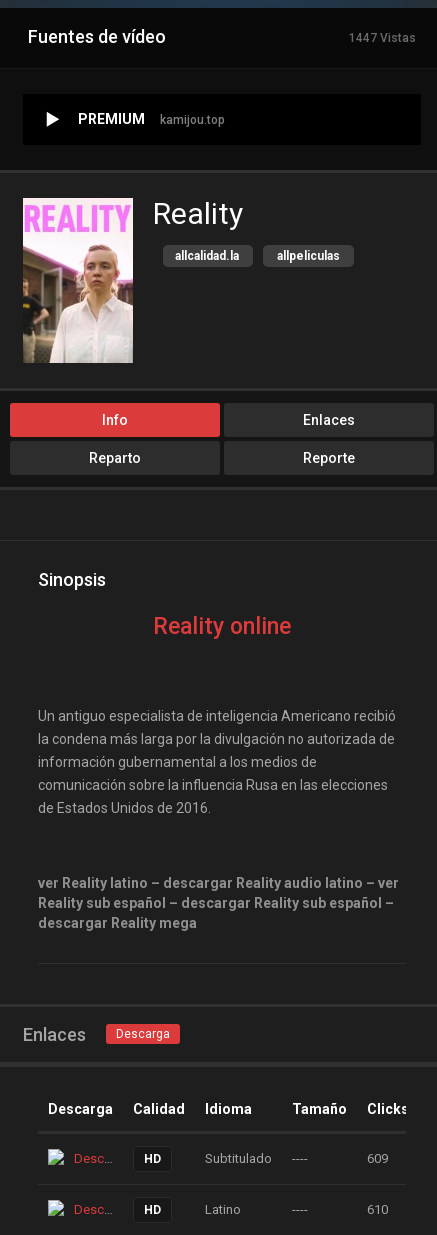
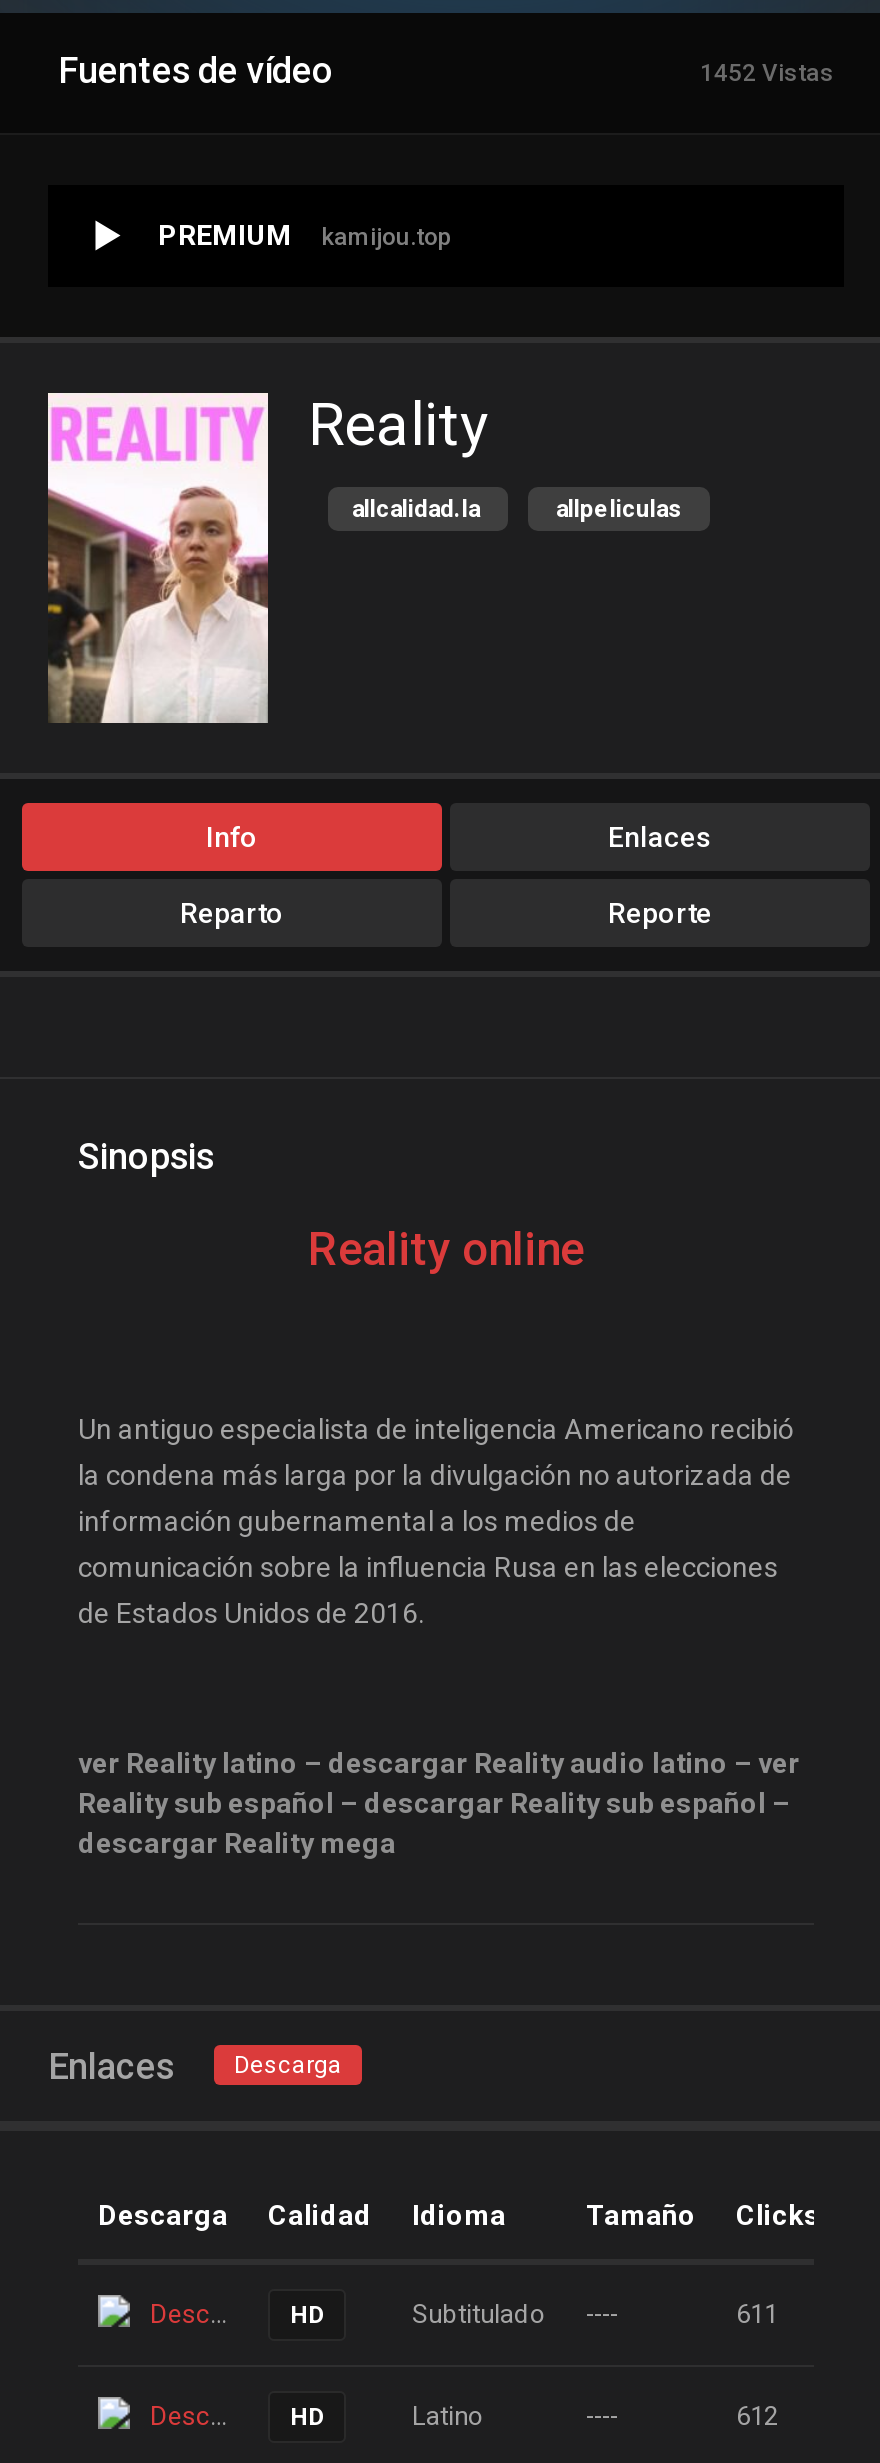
[349,31,416,45] 1447 Vistas -> [700,59,834,87] 1452 Vistas
[367,1151,388,1166] 609 -> [736,2300,778,2330] 611
[367,1202,388,1217] 610 -> [736,2402,778,2432] 612

